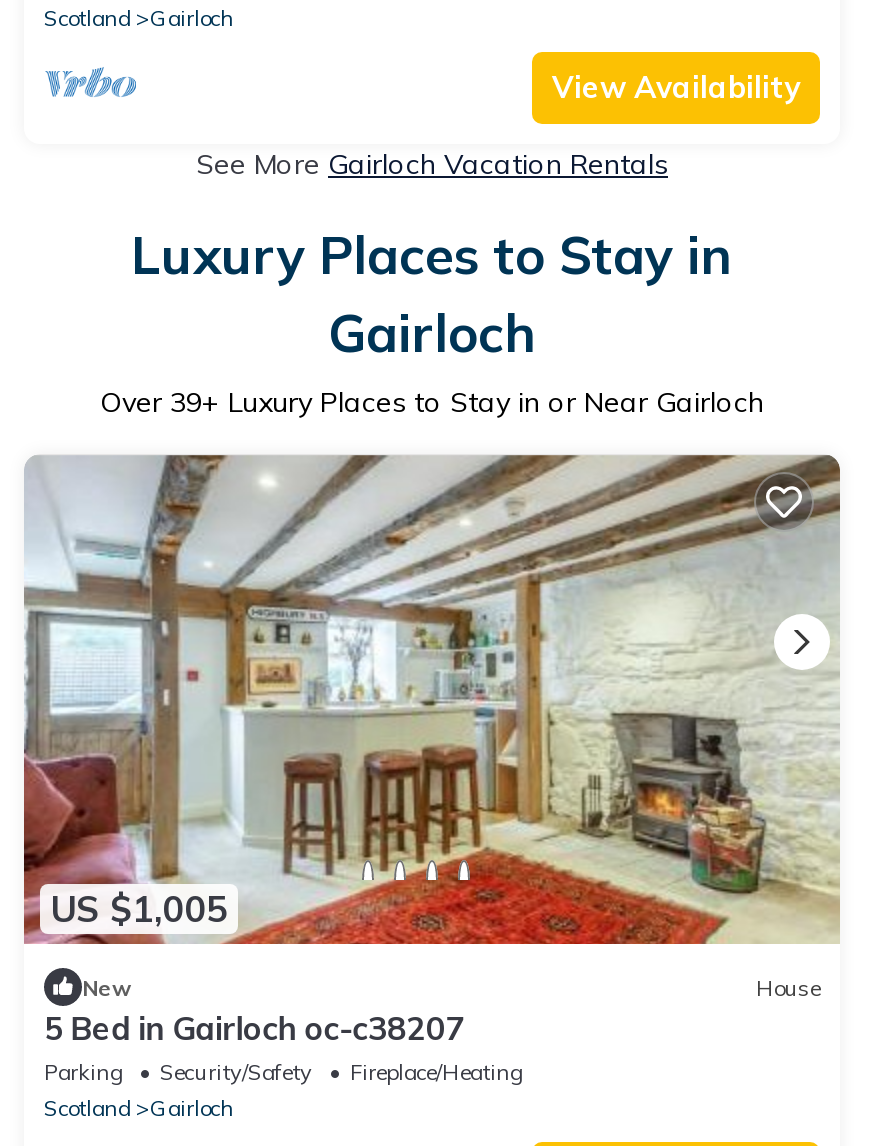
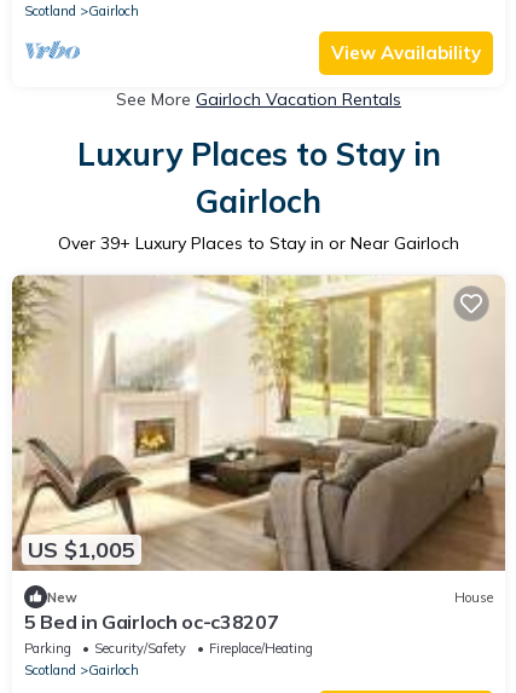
[22,454,842,946] [image] -> [11,275,505,572] [image]

